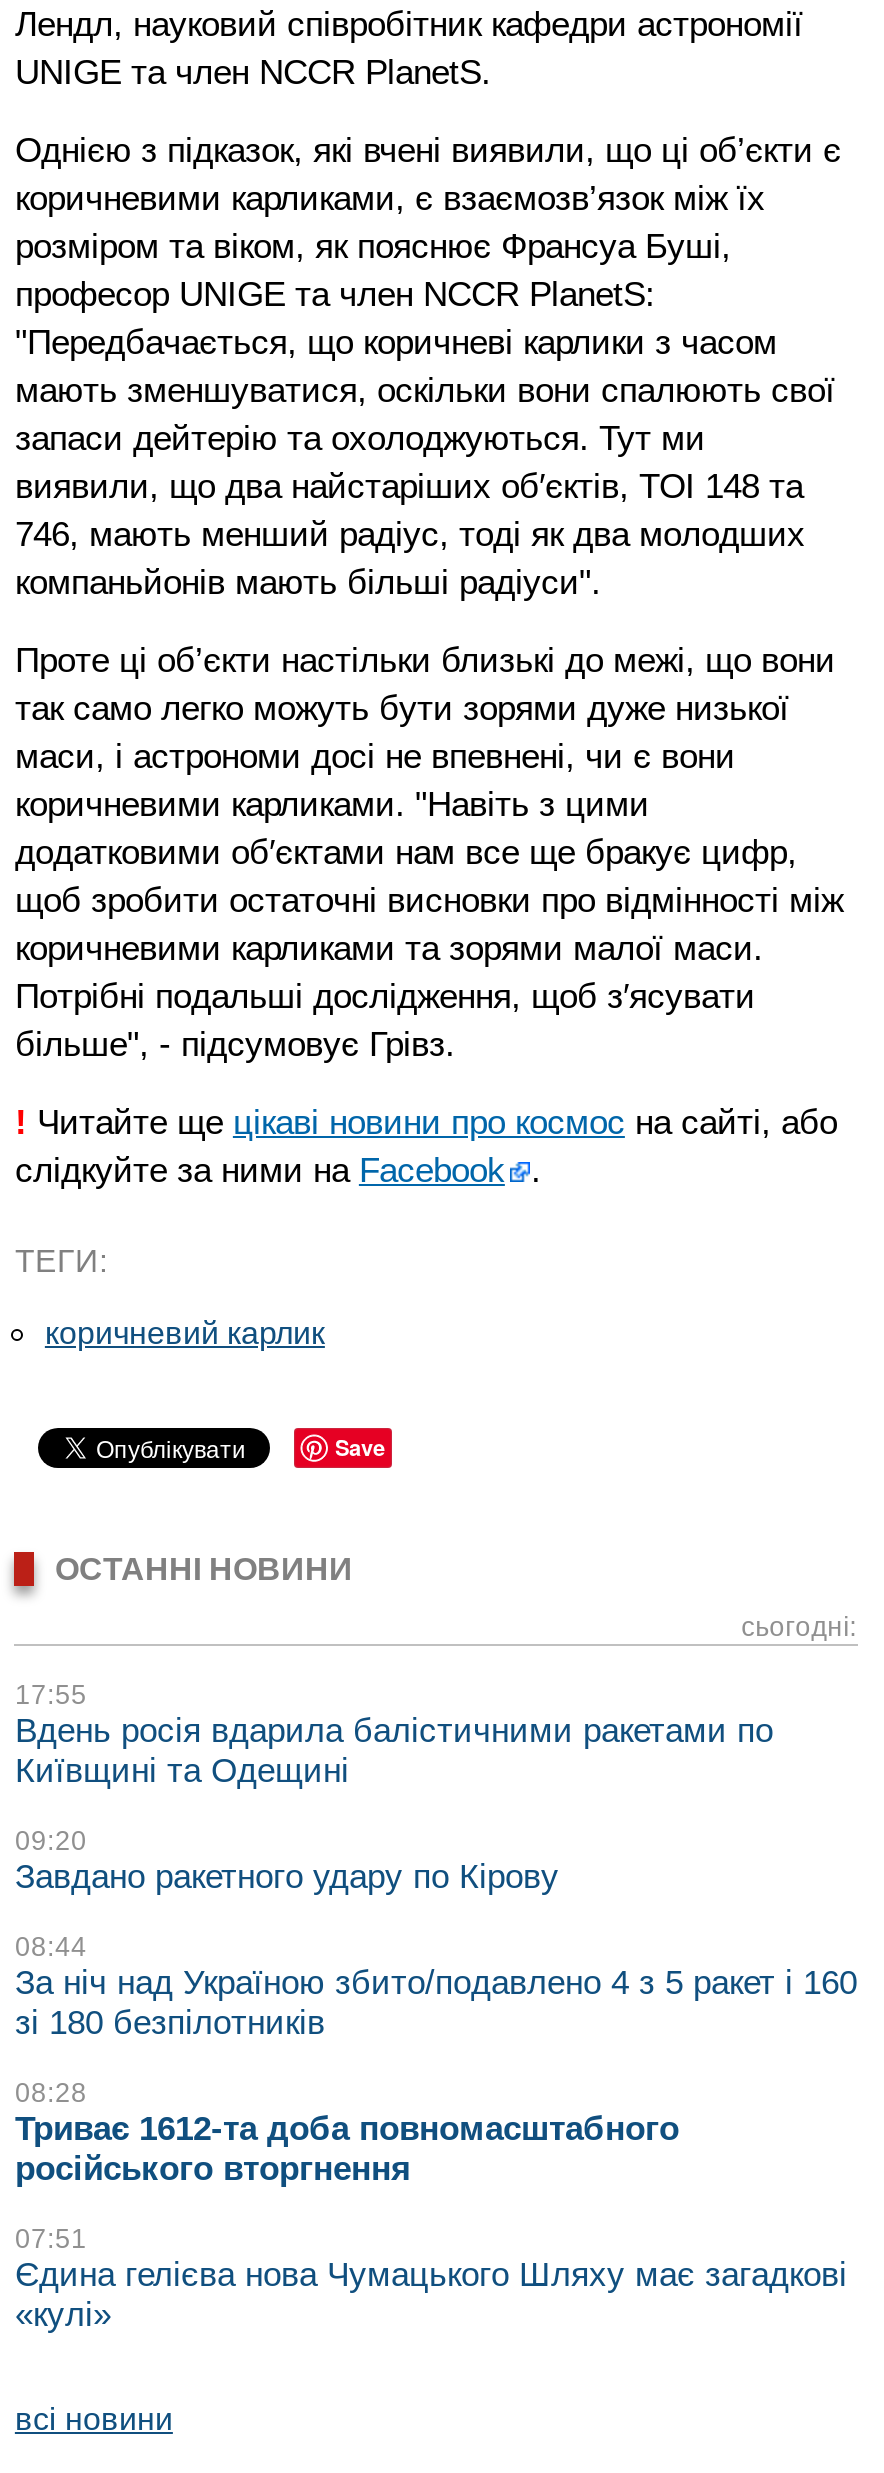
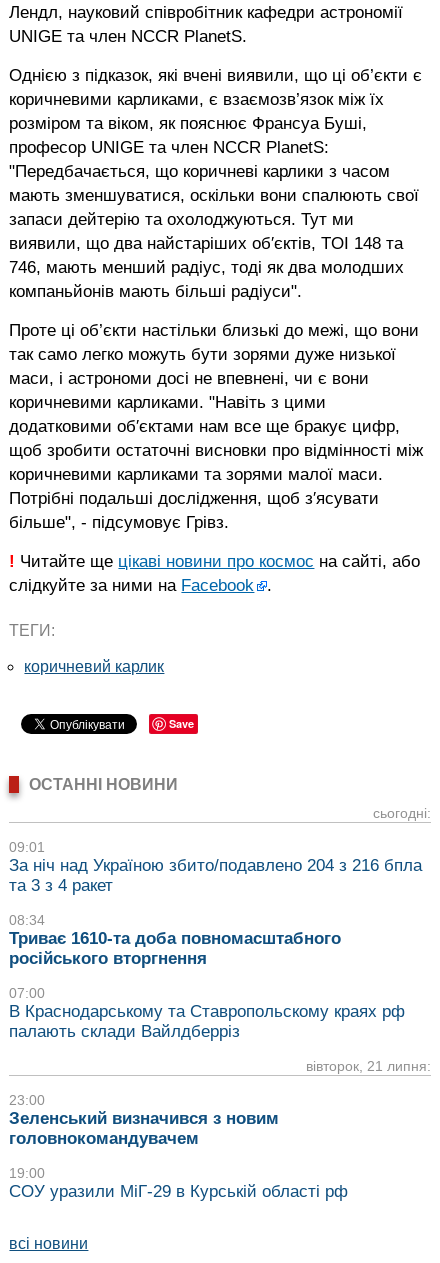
[15,1681,857,2149] 17:55 | Вдень росія вдарила балістичними ракетами по | Київщині та Одещині | 09:20 | Завдано ракетного удару по Кірову | 08:44 | За ніч над Україною збито/подавлено 4 з 5 ракет і 160 | зі 180 безпілотників | 08:28 | Триває 1612-та доба повномасштабного -> [9,840,422,948] 09:01 | За ніч над Україною збито/подавлено 204 з 216 бпла | та 3 з 4 ракет | 08:34 | Триває 1610-та доба повномасштабного
moved [15,2151,411,2189] -> [9,949,207,968]: російського вторгнення
[15,2225,847,2335] 07:51 | Єдина гелієва нова Чумацького Шляху має загадкові | «кулі» -> [9,986,431,1201] 07:00 | В Краснодарському та Ставропольскому краях рф | палають склади Вайлдберріз | вівторок, 21 липня: | 23:00 | Зеленський визначився з новим | головнокомандувачем | 19:00 | СОУ уразили МіГ-29 в Курській області рф

